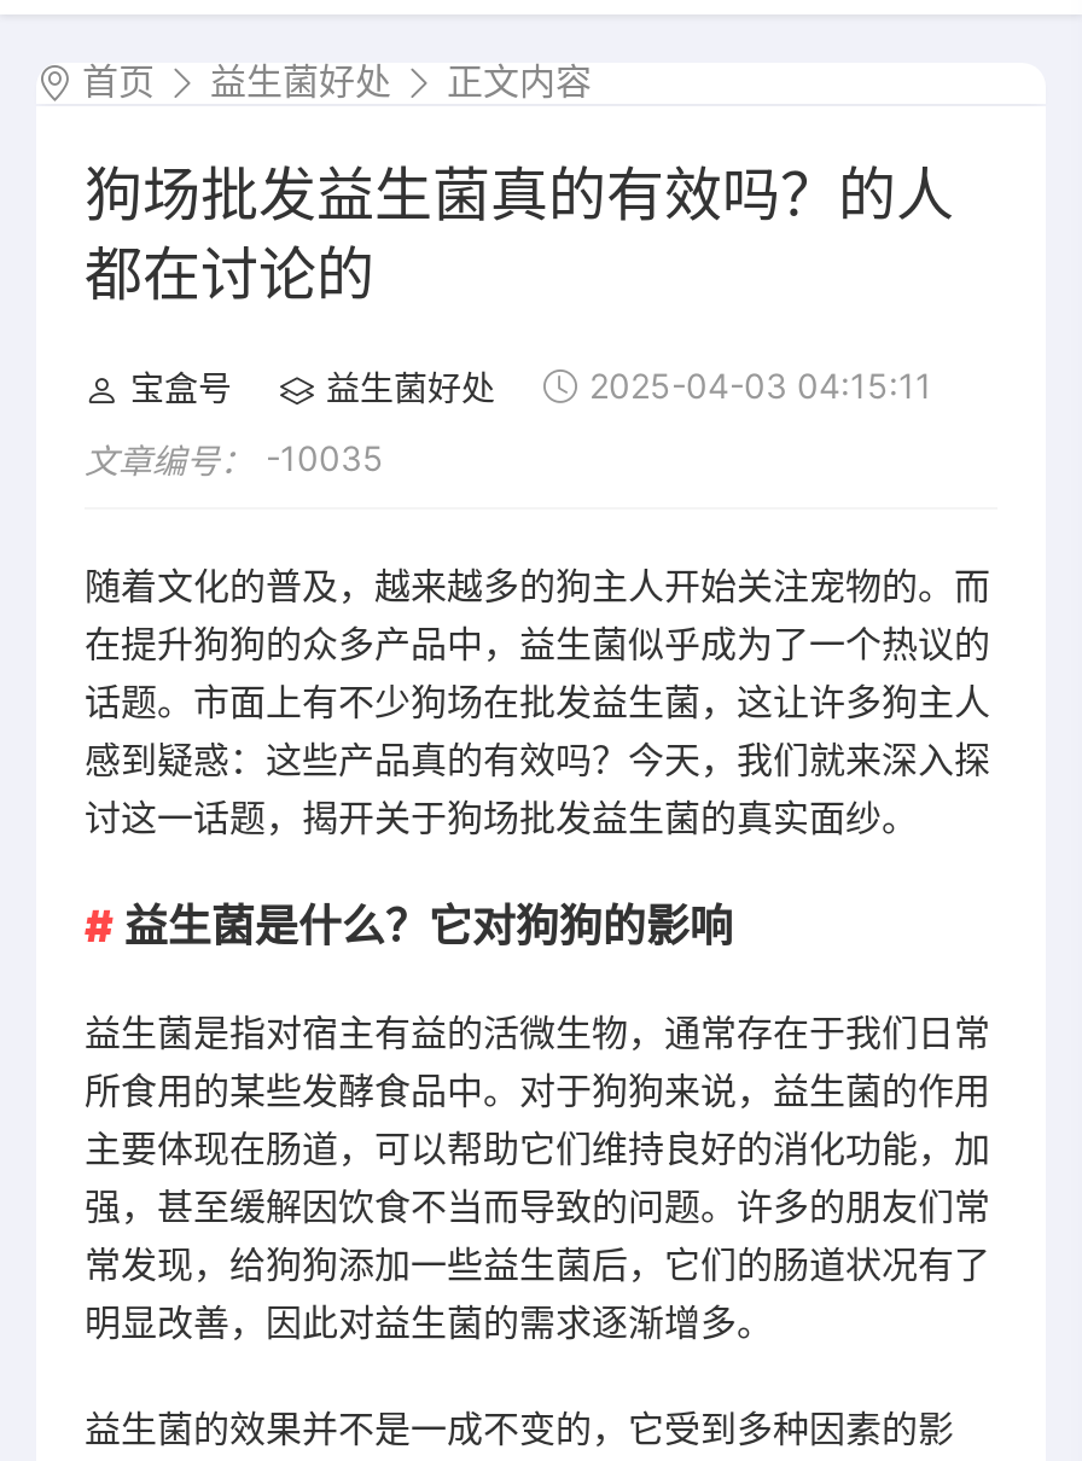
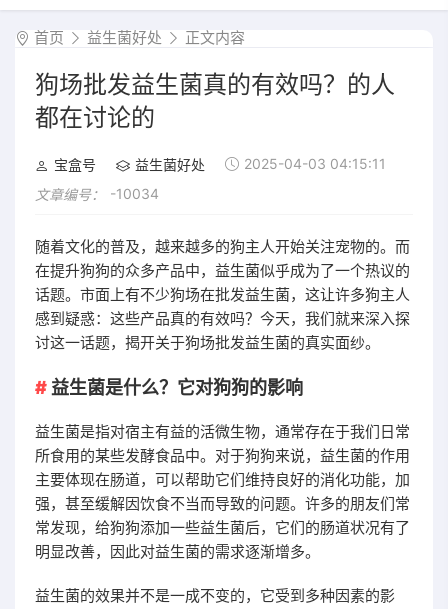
[85,438,384,480] 文章编号： -10035 -> [35,185,159,203] 文章编号： -10034

